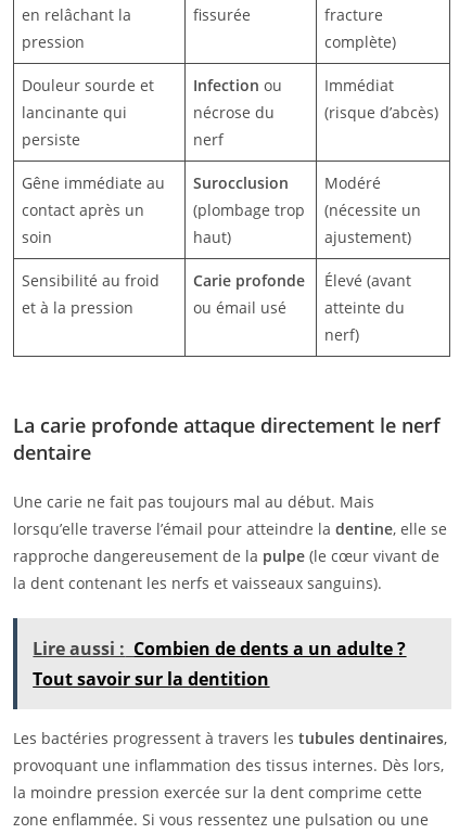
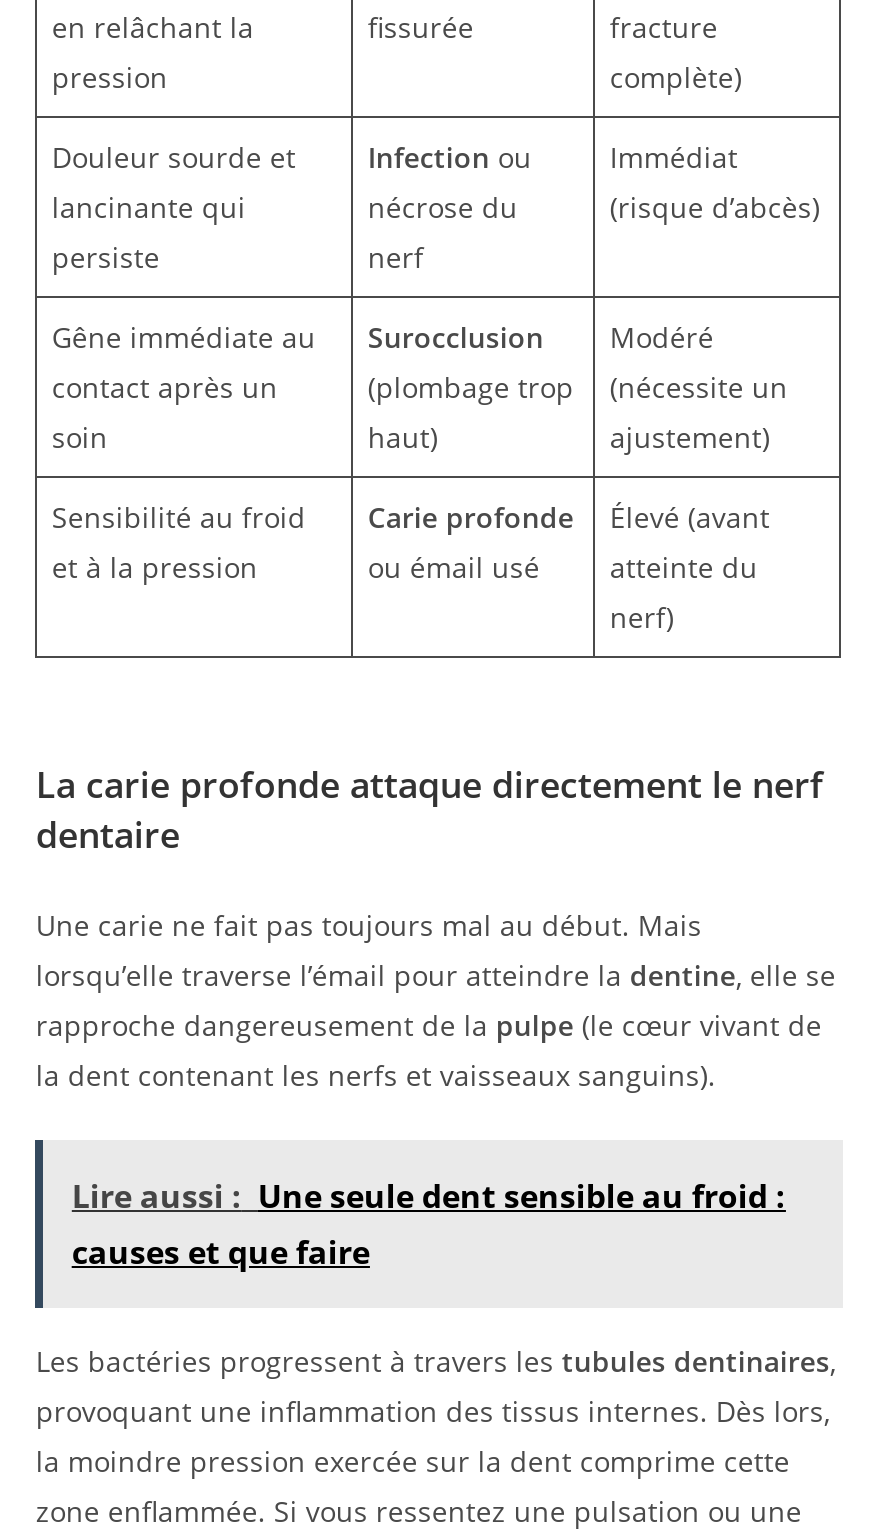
[33,637,406,691] Lire aussi : Combien de dents a un adulte ? | Tout savoir sur la dentition -> [72,1174,786,1274] Lire aussi : Une seule dent sensible au froid : | causes et que faire

